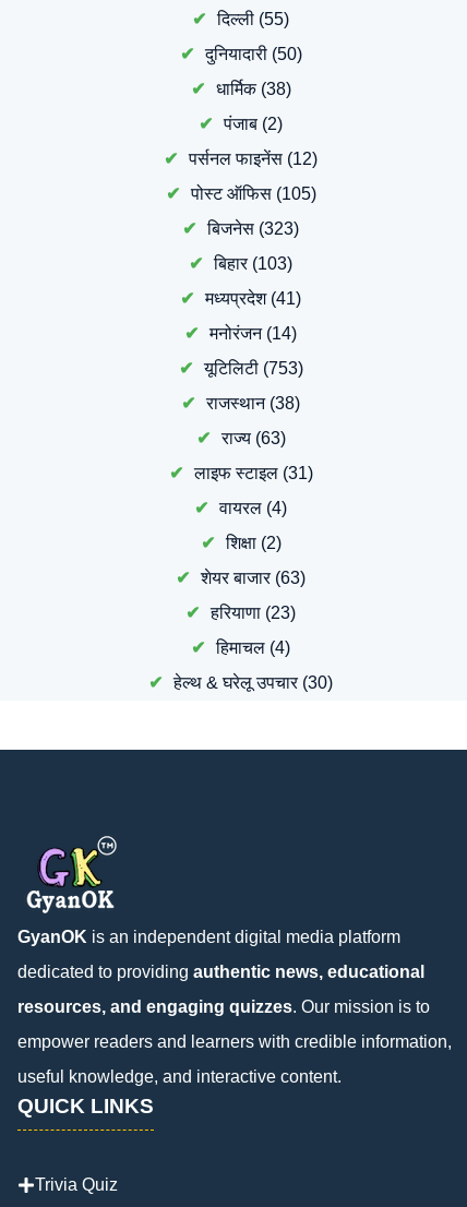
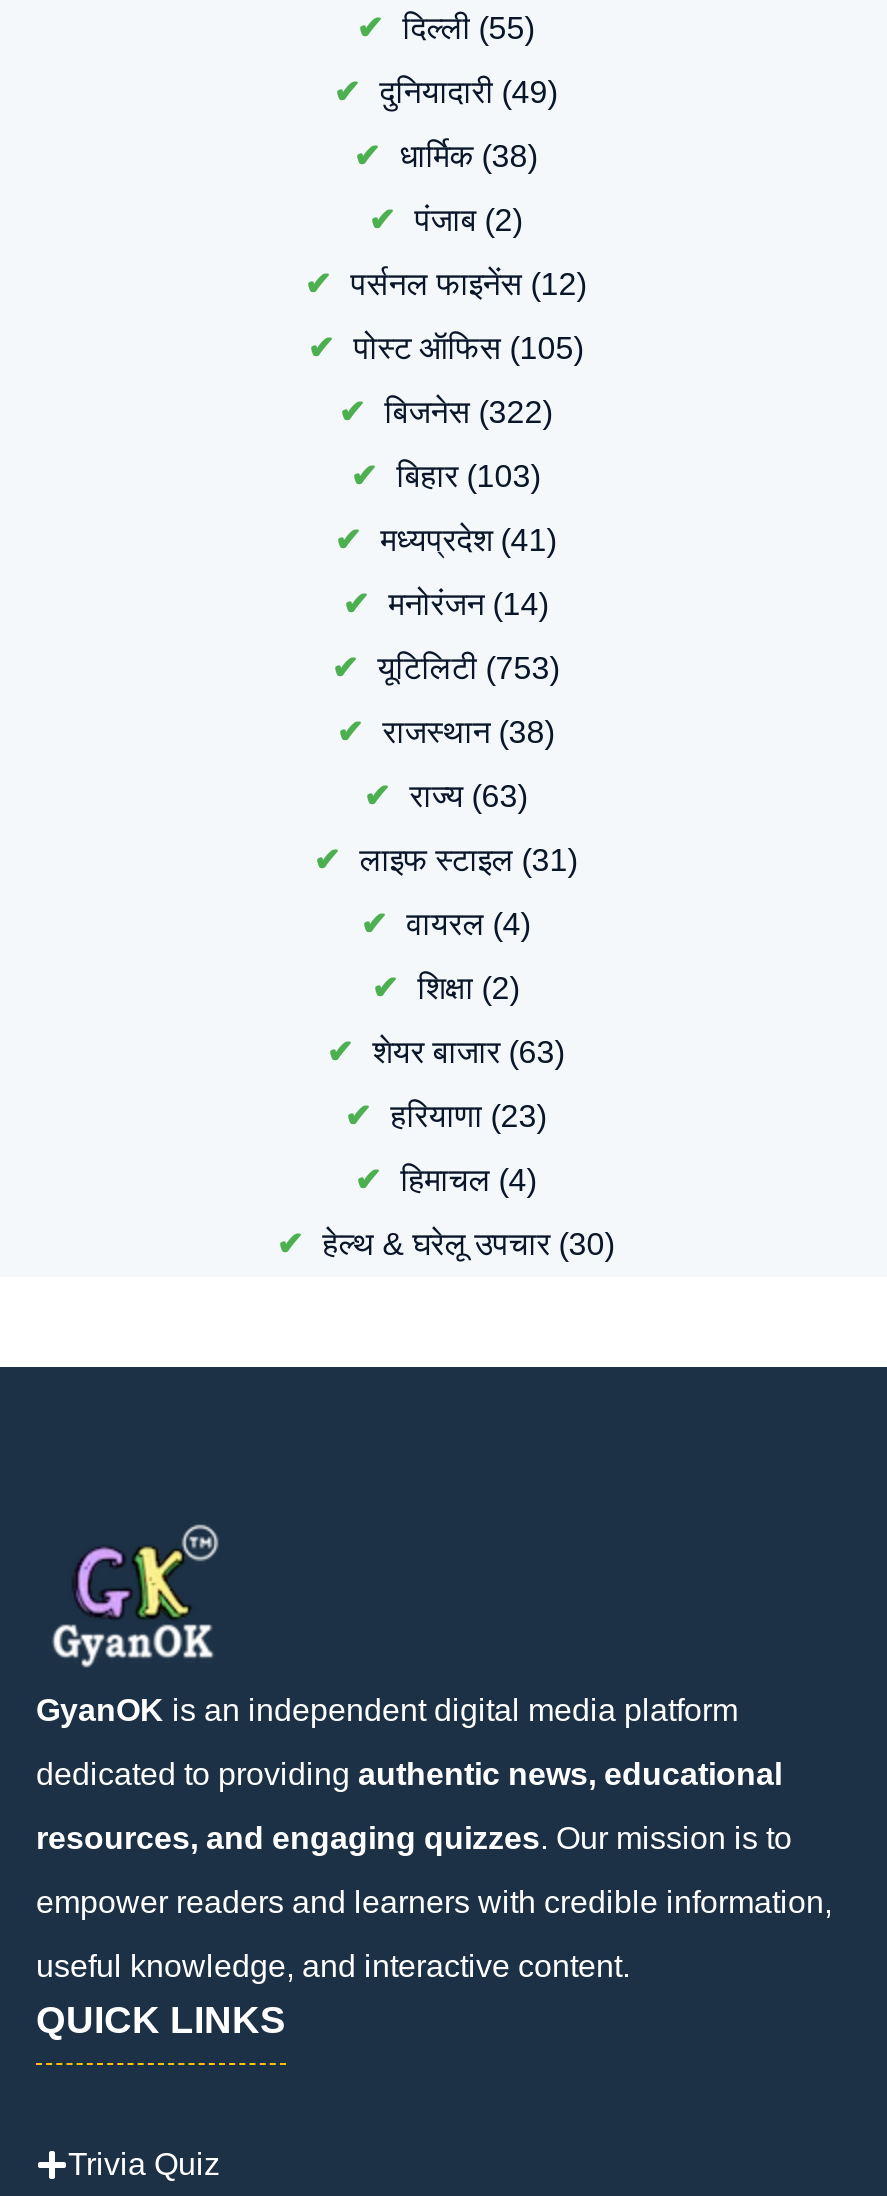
[205,45,302,63] दुनियादारी (50) -> [380,75,558,109] दुनियादारी (49)
[208,219,299,238] बिजनेस (323) -> [385,395,553,429] बिजनेस (322)

